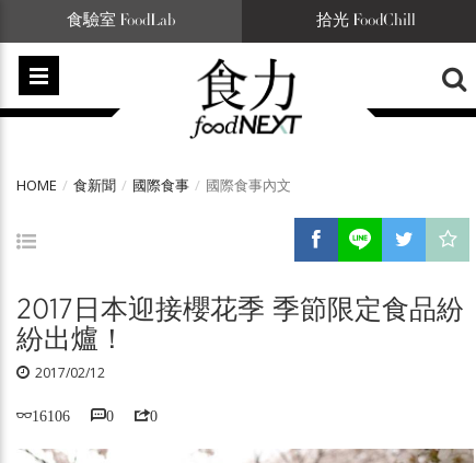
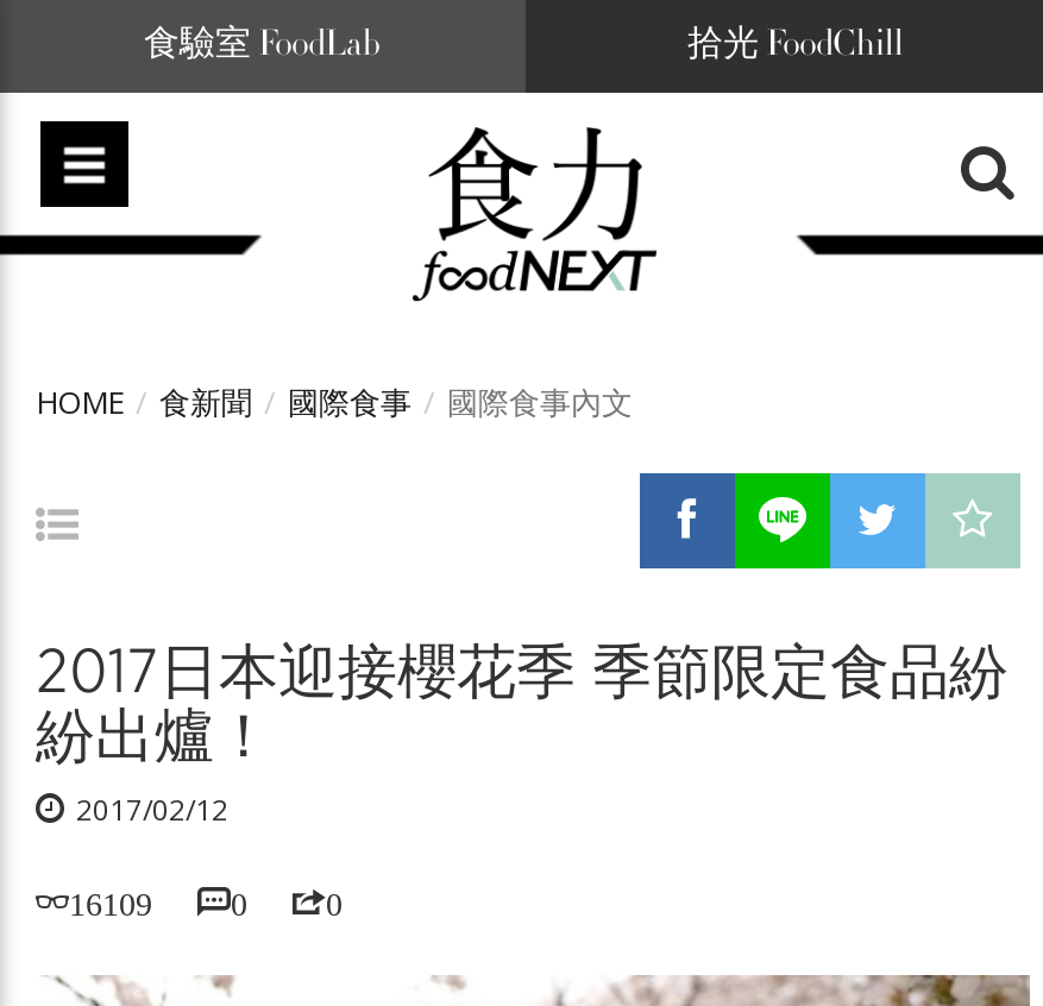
[32,407,70,423] 16106 -> [69,885,152,918] 16109

